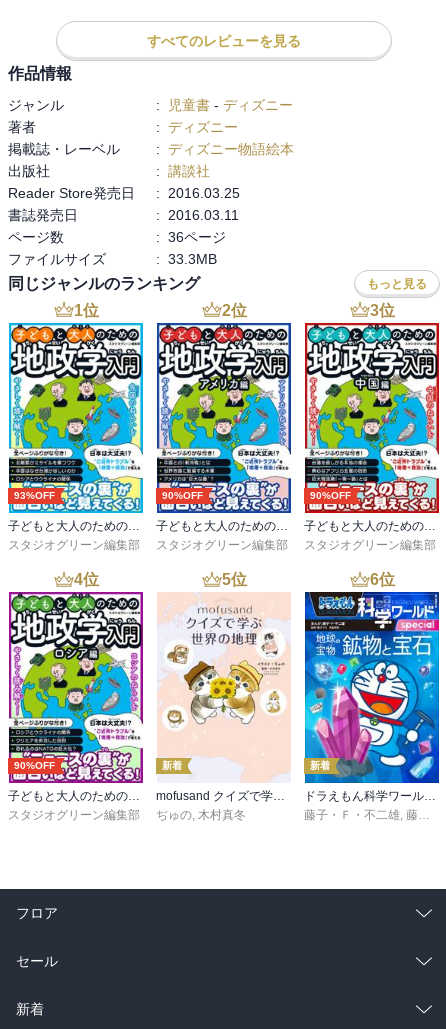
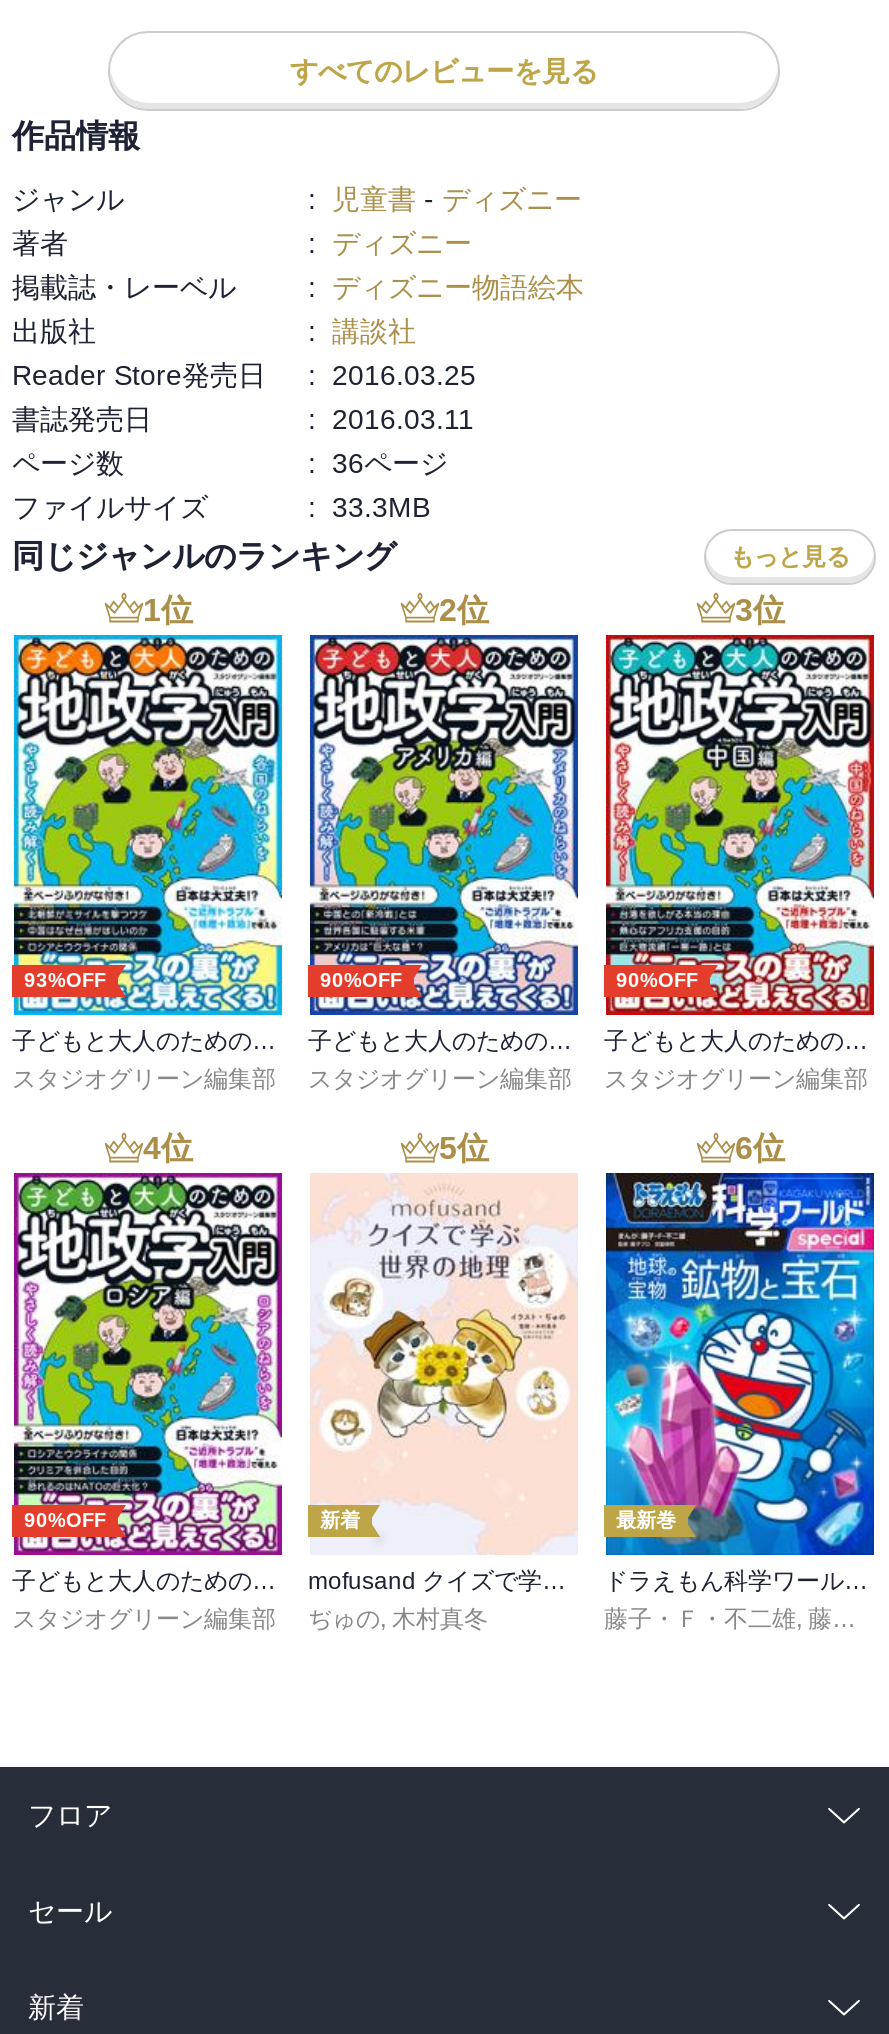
[310,760,330,771] 新着 -> [616,1509,676,1531] 最新巻

